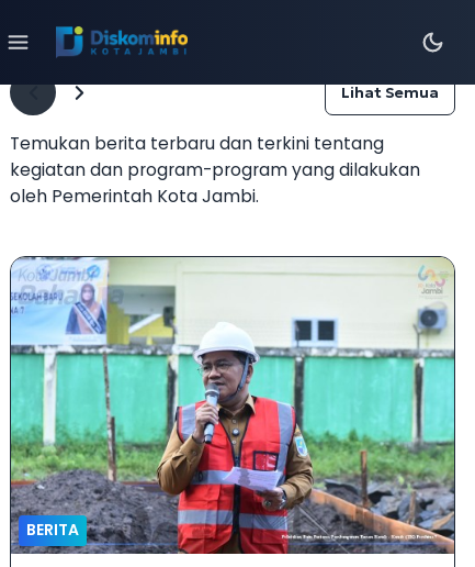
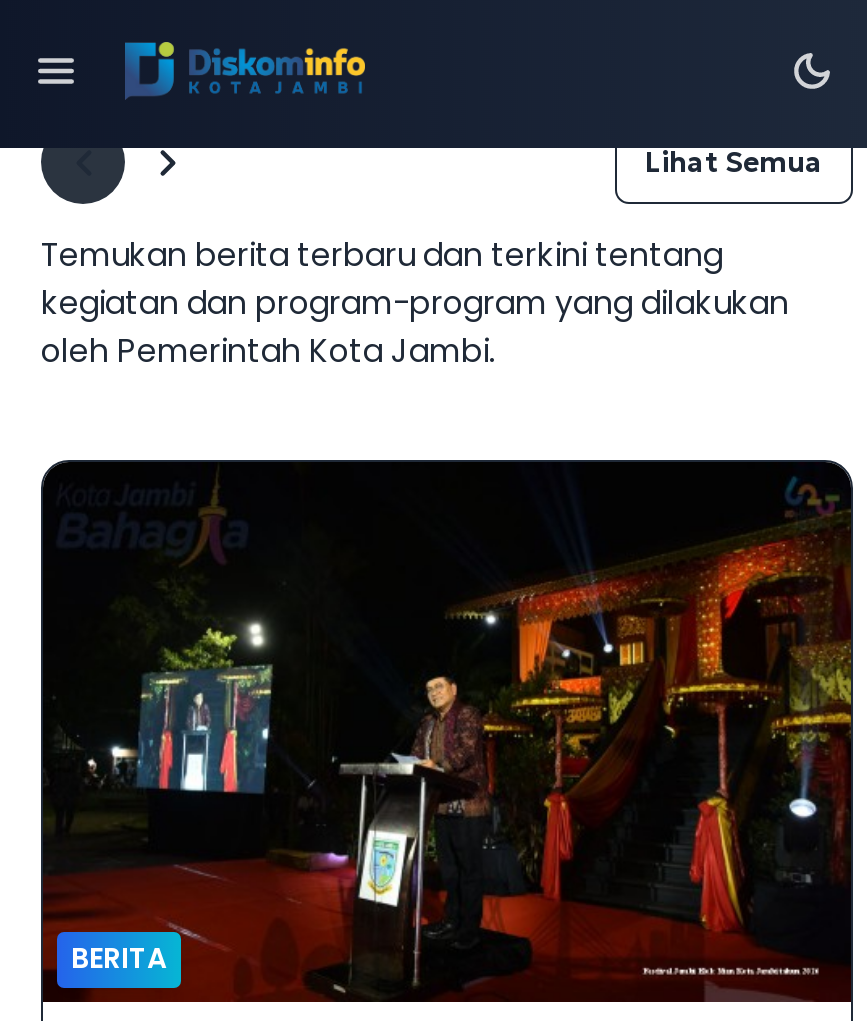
[10,256,455,555] [image] -> [41,460,853,1004] [image]

